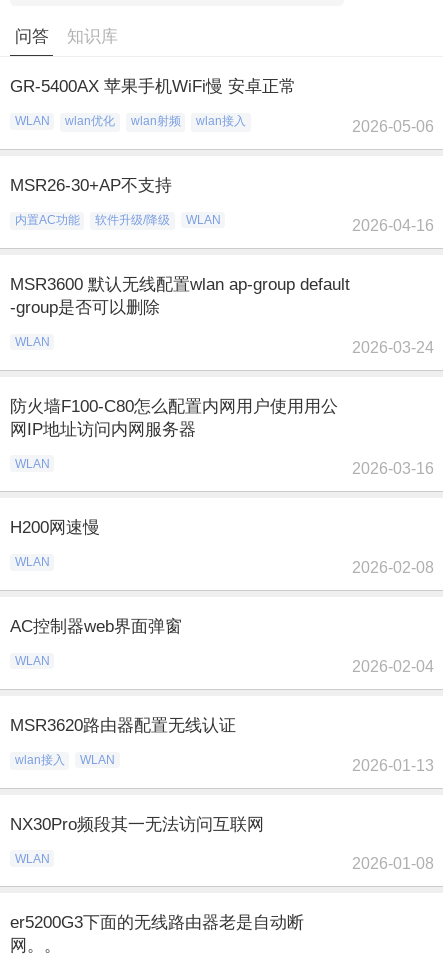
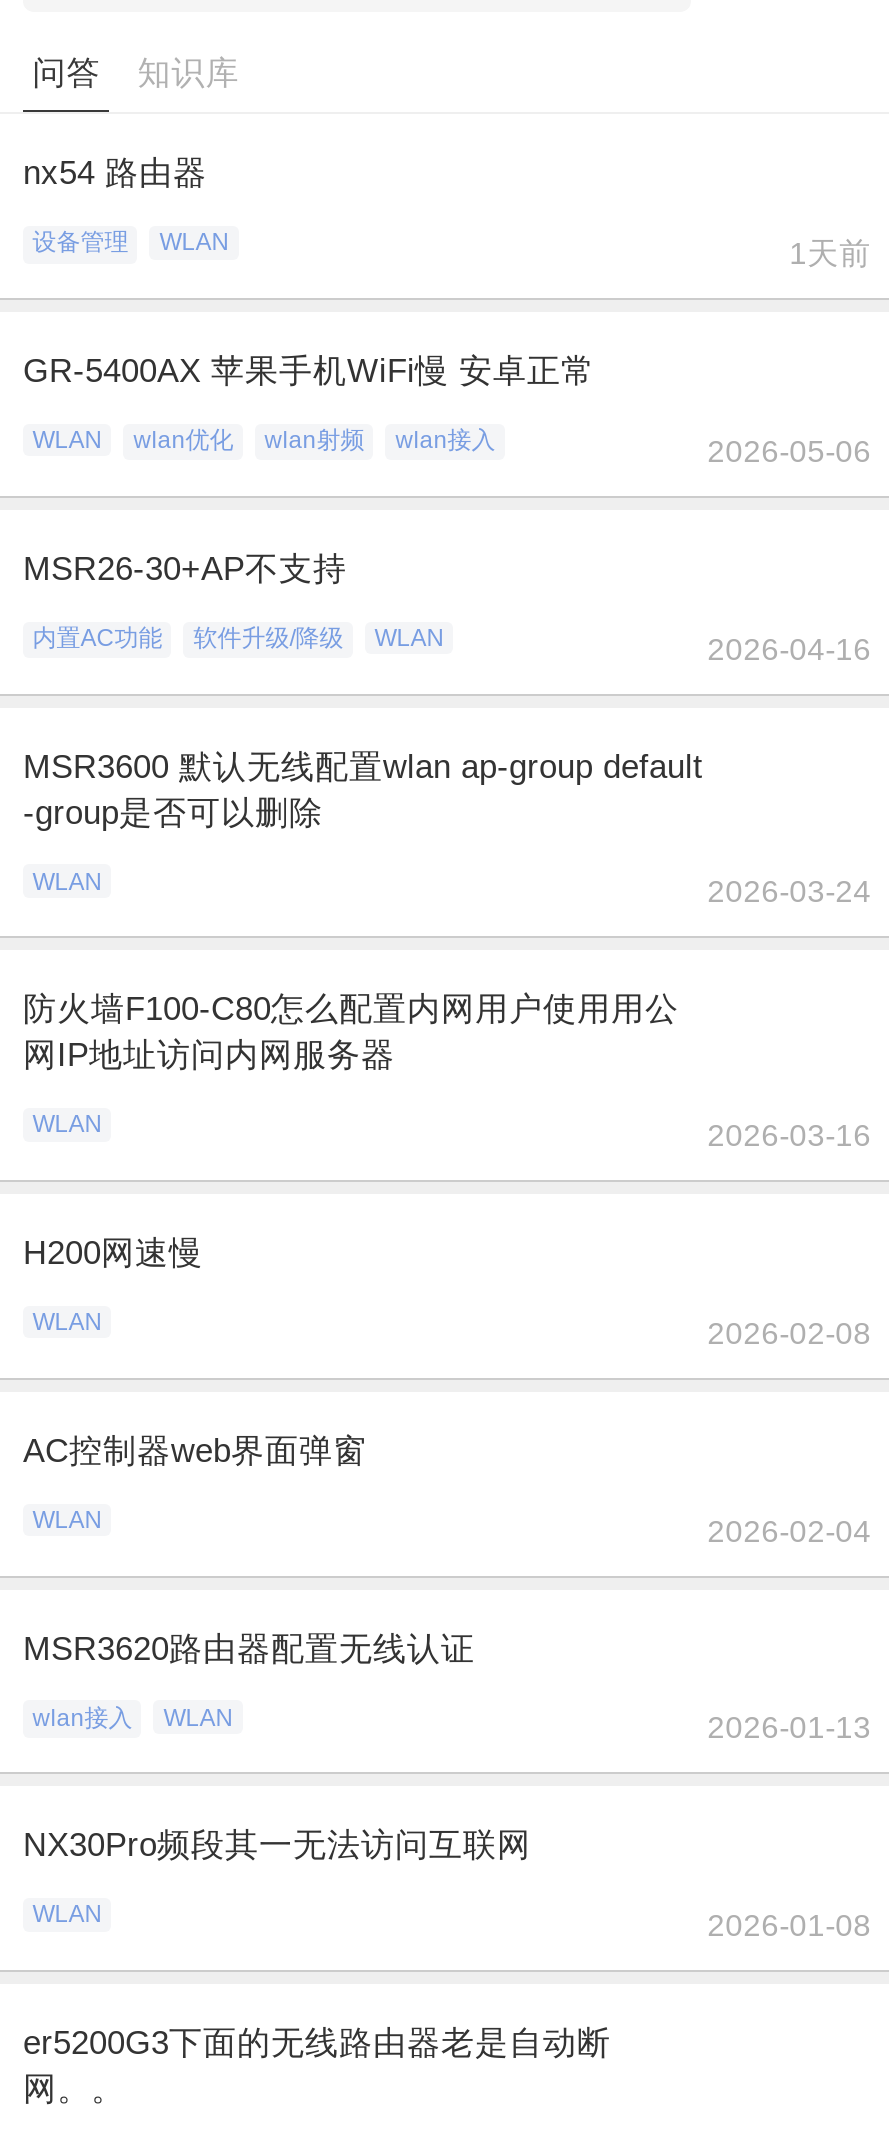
none -> [23,155,871,270] nx54 路由器 | 设备管理 | WLAN | 1天前

